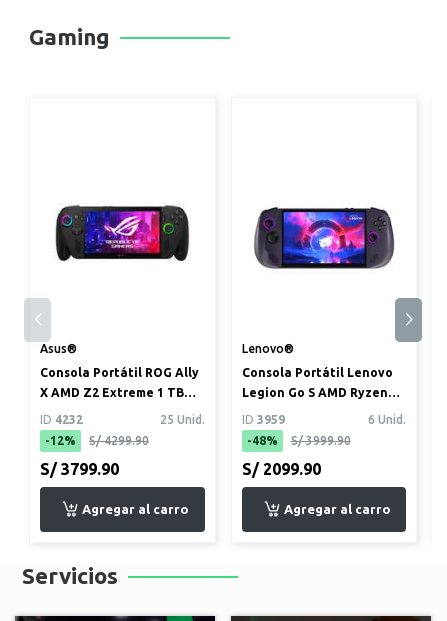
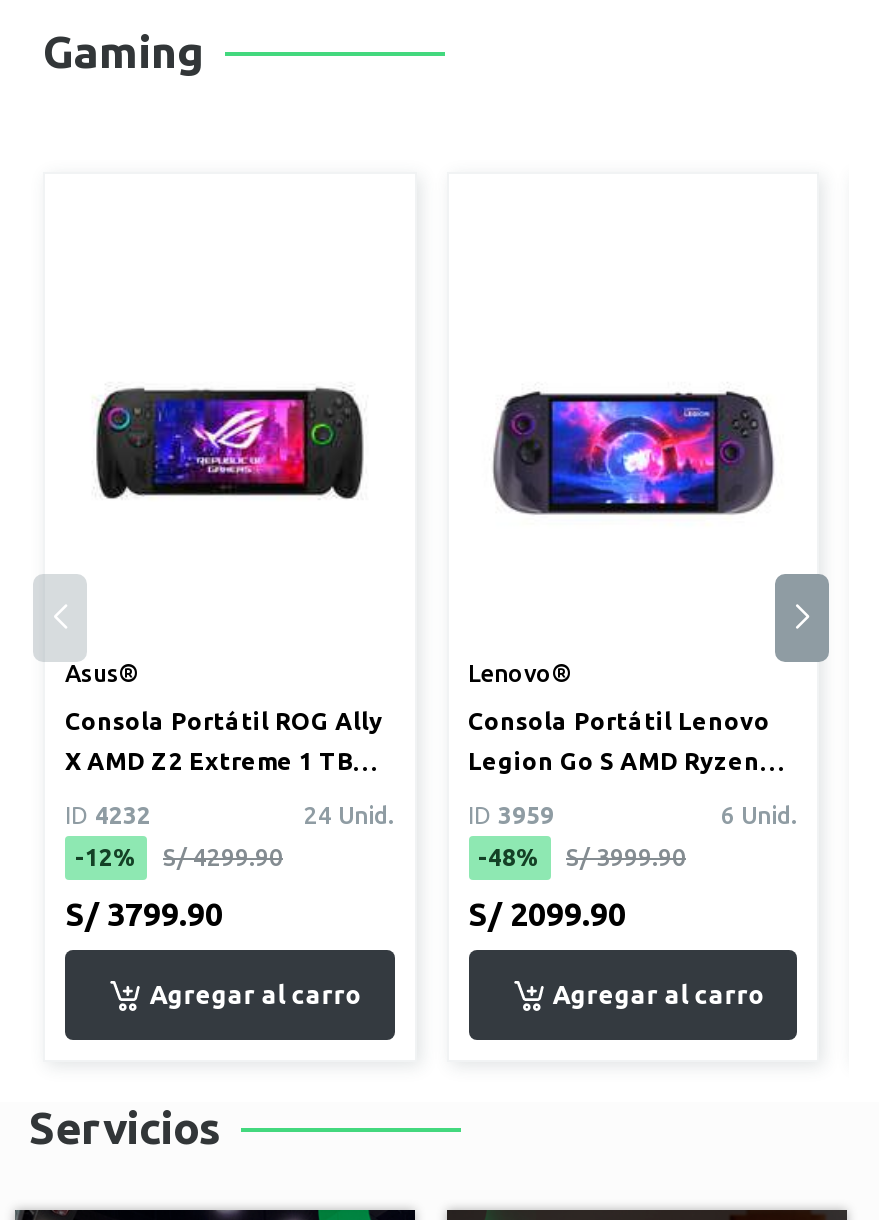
[159,413,204,426] 25 Unid. -> [304,803,394,829] 24 Unid.

